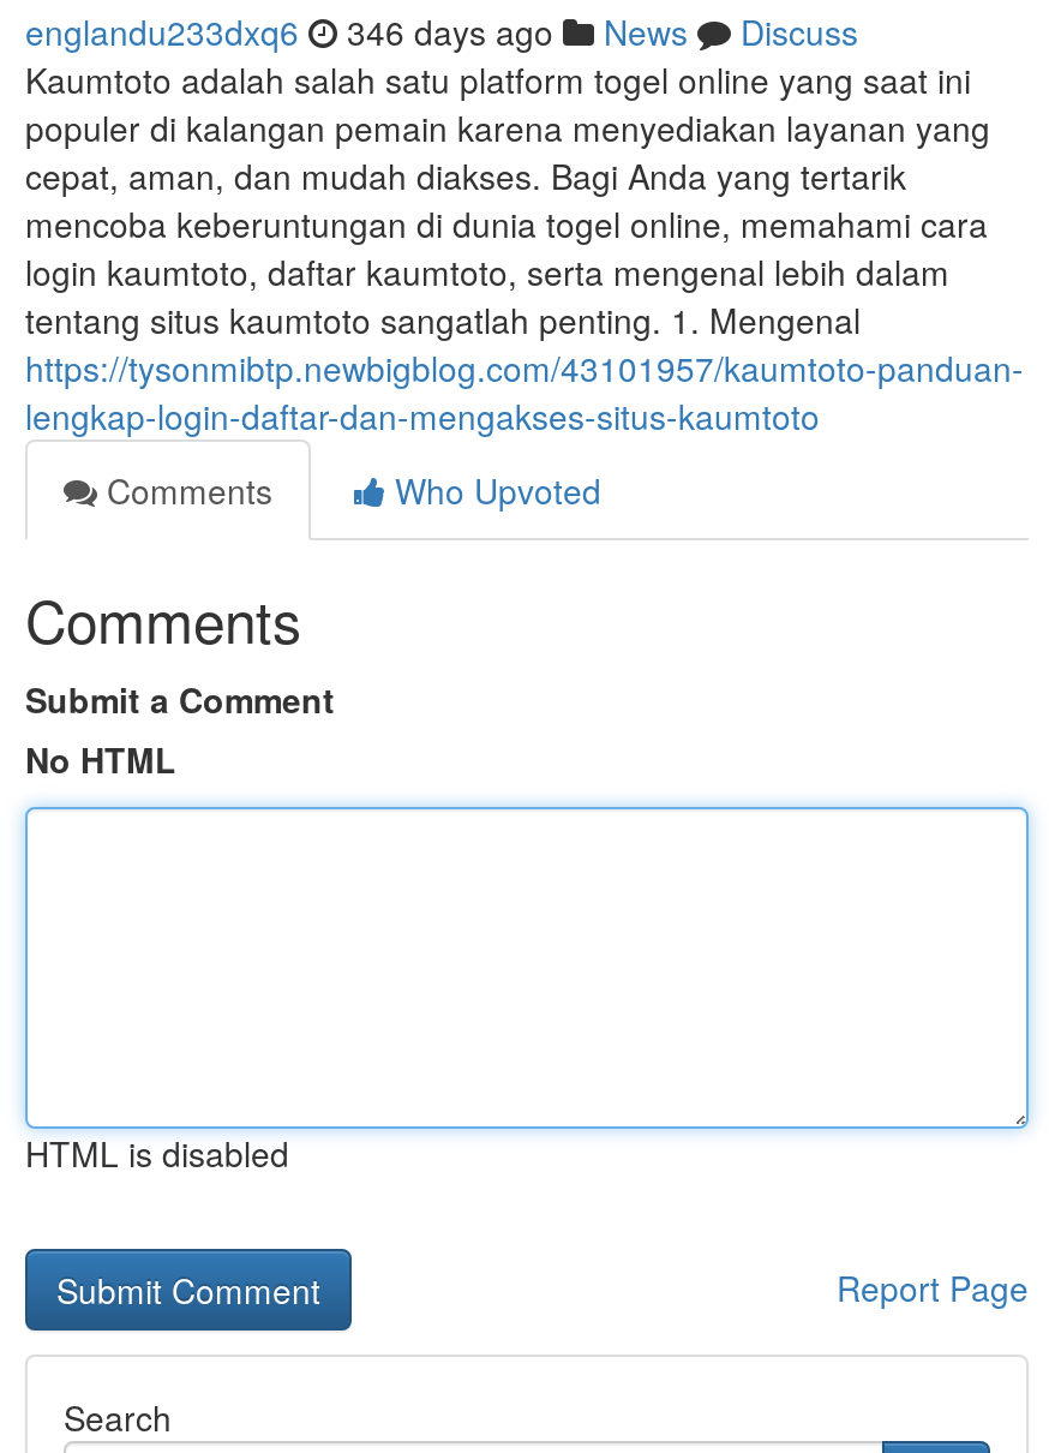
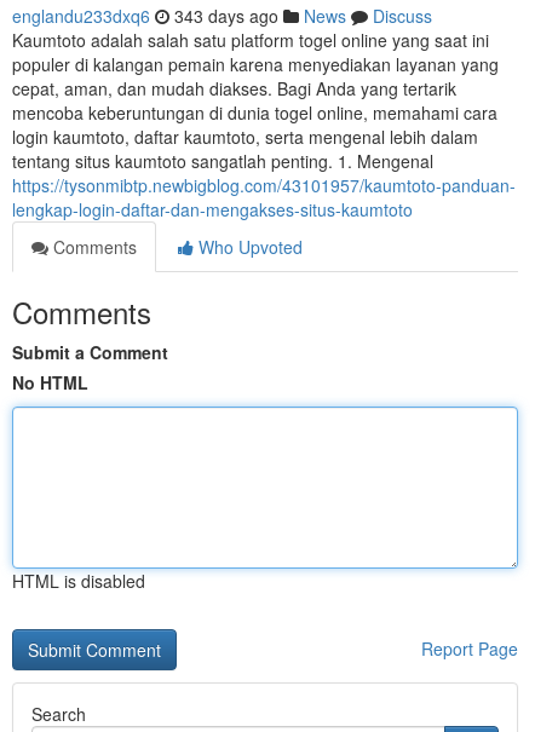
[25,7,858,55] englandu233dxq6 346 days ago News Discuss -> [12,4,432,28] englandu233dxq6 343 days ago News Discuss

